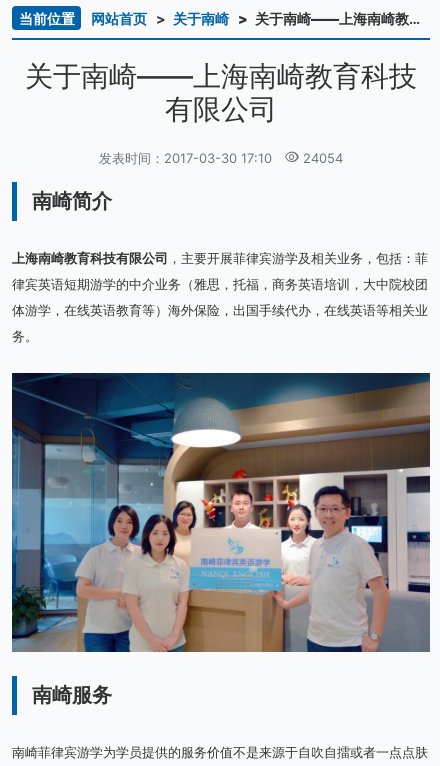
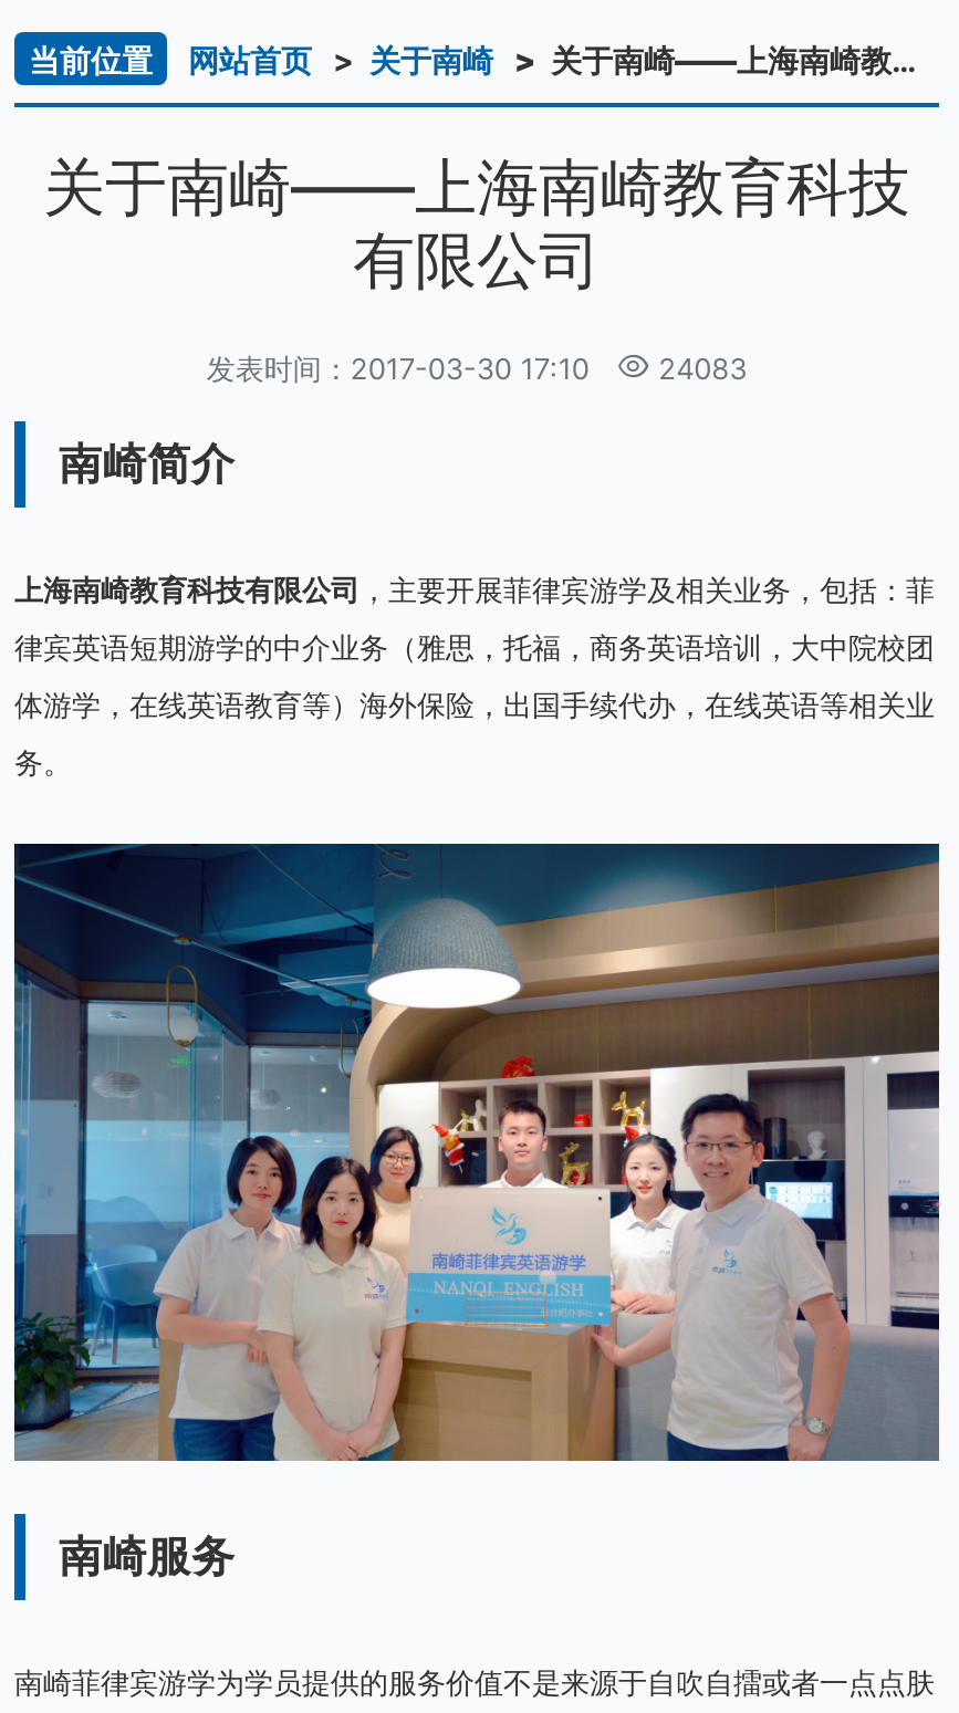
[99,150,343,166] 发表时间：2017-03-30 17:10 24054 -> [207,351,747,386] 发表时间：2017-03-30 17:10 24083

